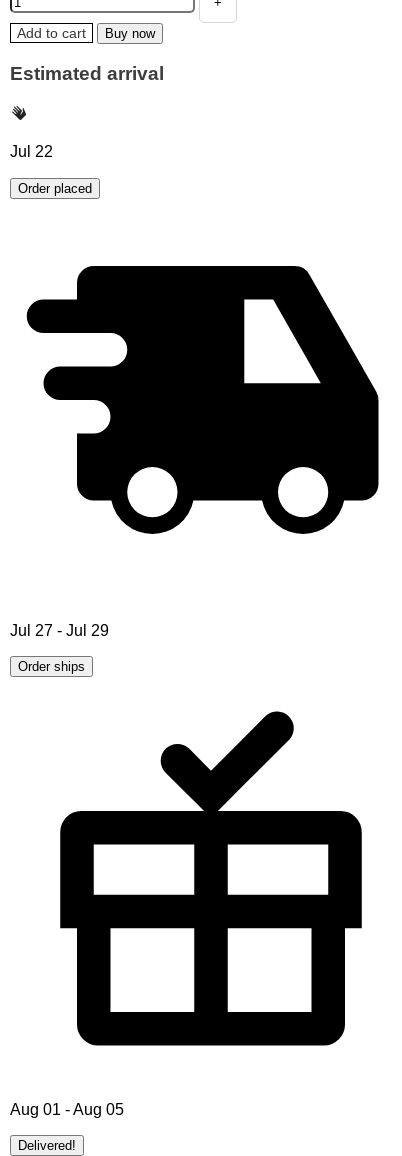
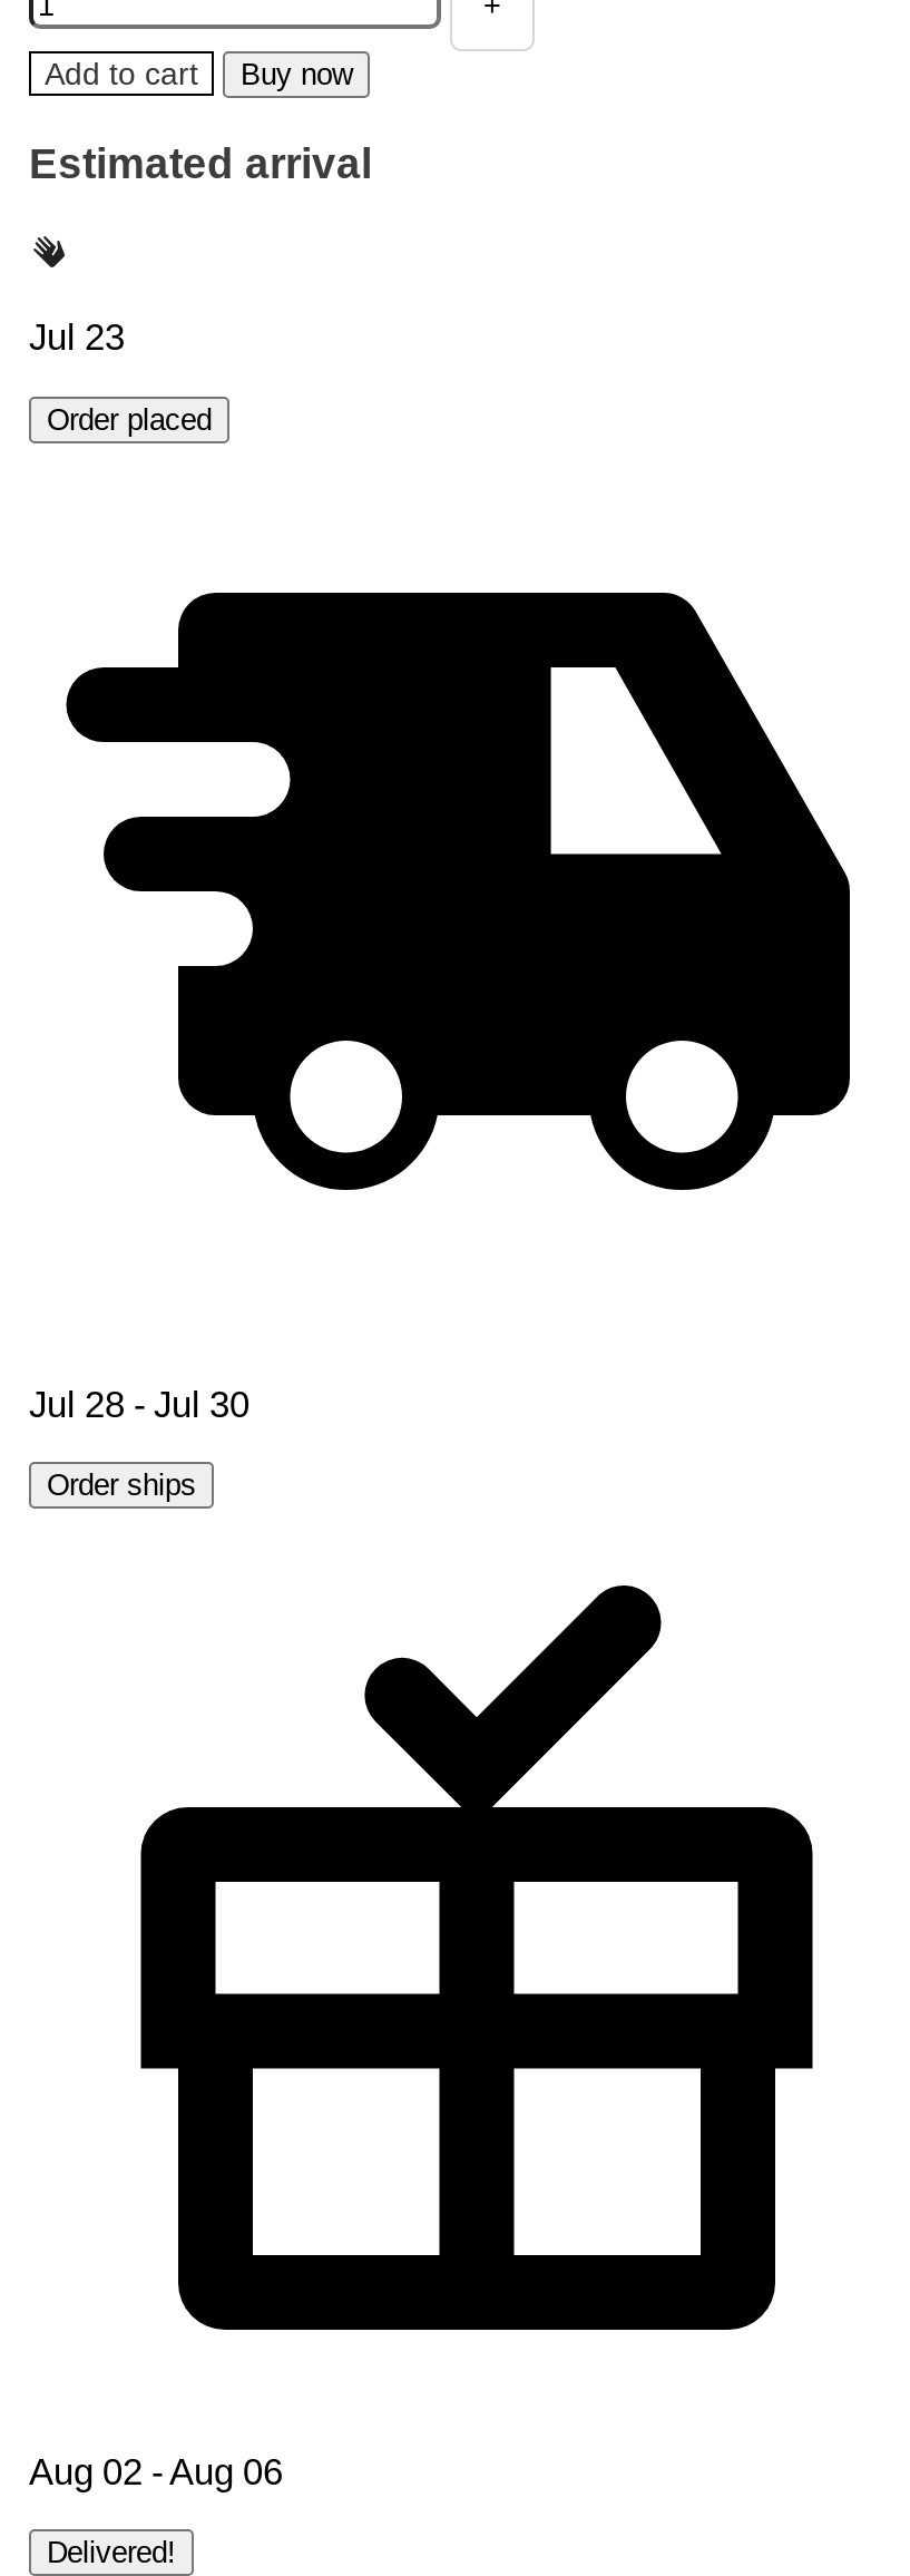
[10,142,53,160] Jul 22 -> [29,317,125,357] Jul 23
[10,621,109,639] Jul 27 - Jul 29 -> [29,1384,249,1424] Jul 28 - Jul 30
[10,1100,124,1118] Aug 01 - Aug 05 -> [29,2451,283,2491] Aug 02 - Aug 06

